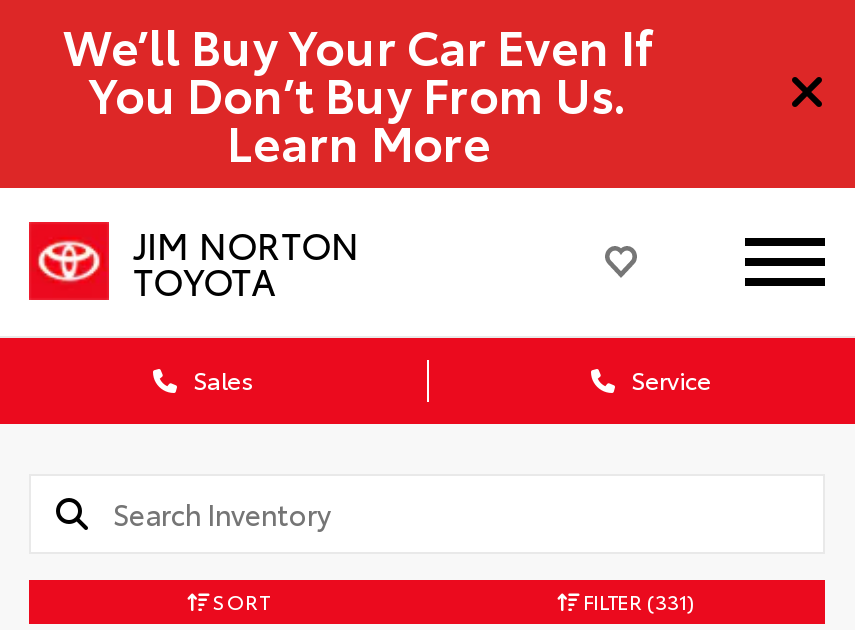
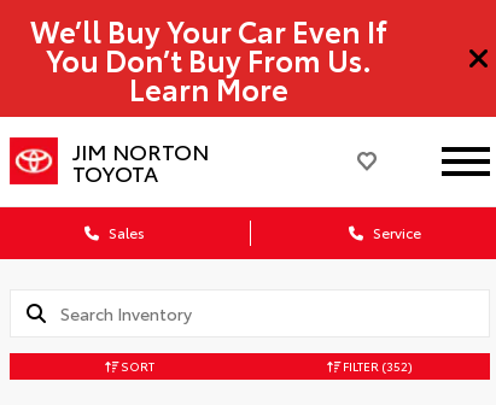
[579,586,695,616] FILTER (331) -> [340,357,413,375] FILTER (352)

